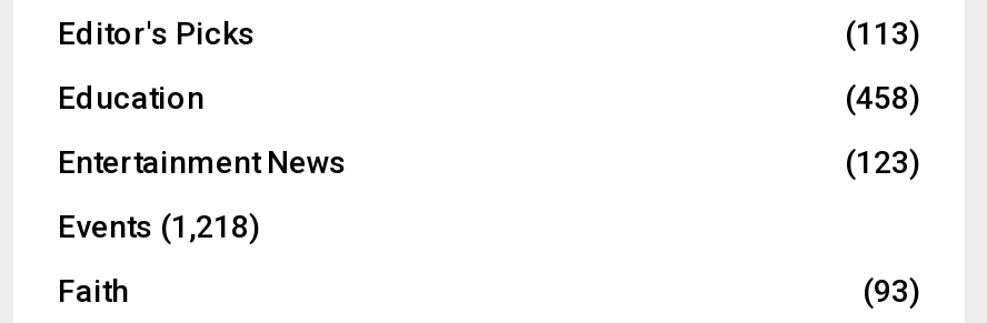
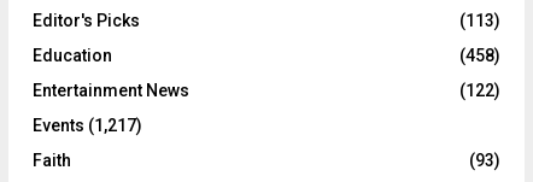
[845,144,920,179] (123) -> [459,80,500,100] (122)
[58,208,260,244] Events (1,218) -> [33,115,142,135] Events (1,217)

